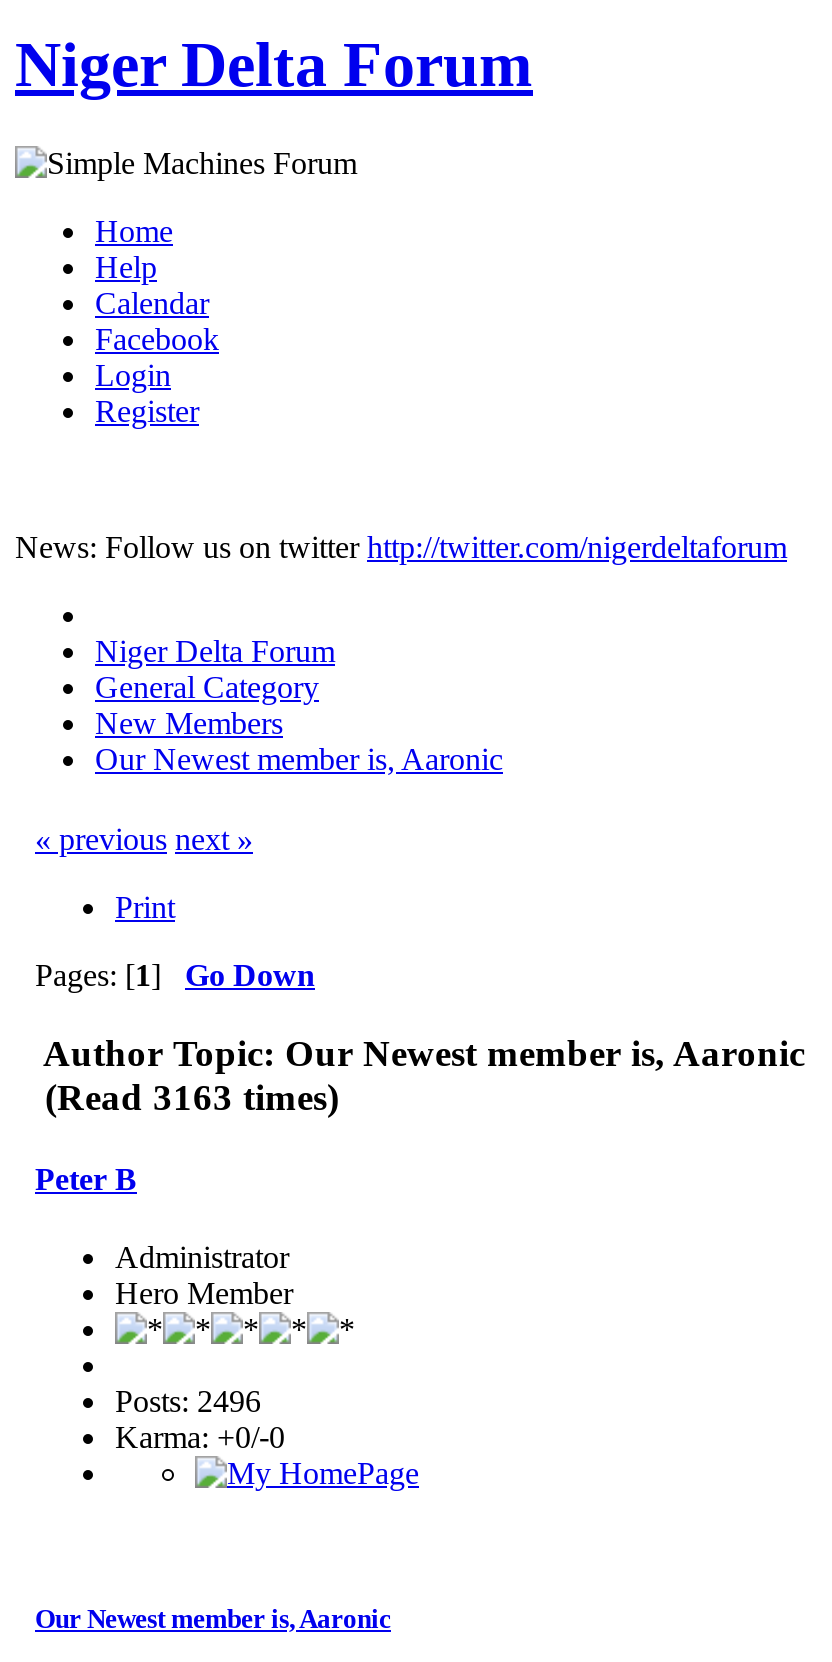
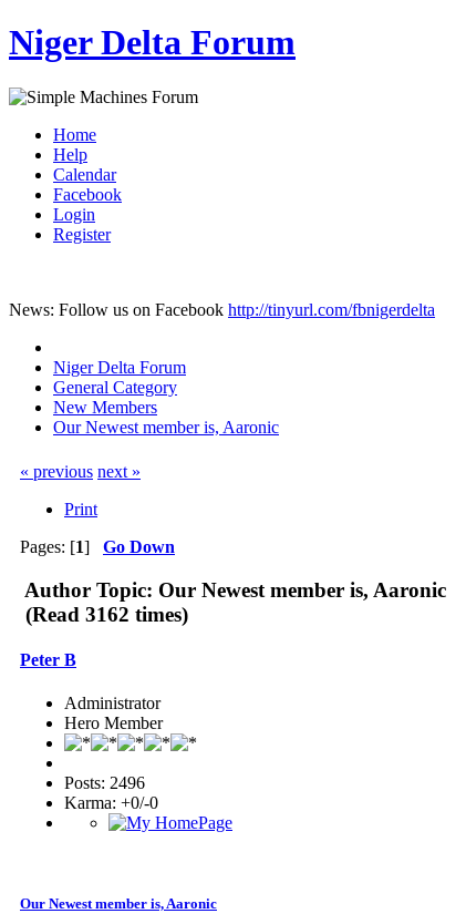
[15,530,787,564] News: Follow us on twitter http://twitter.com/nigerdeltaforum -> [9,300,435,319] News: Follow us on Facebook http://tinyurl.com/fbnigerdelta
[35,1075,339,1117] (Read 3163 times) -> [20,602,188,626] (Read 3162 times)

